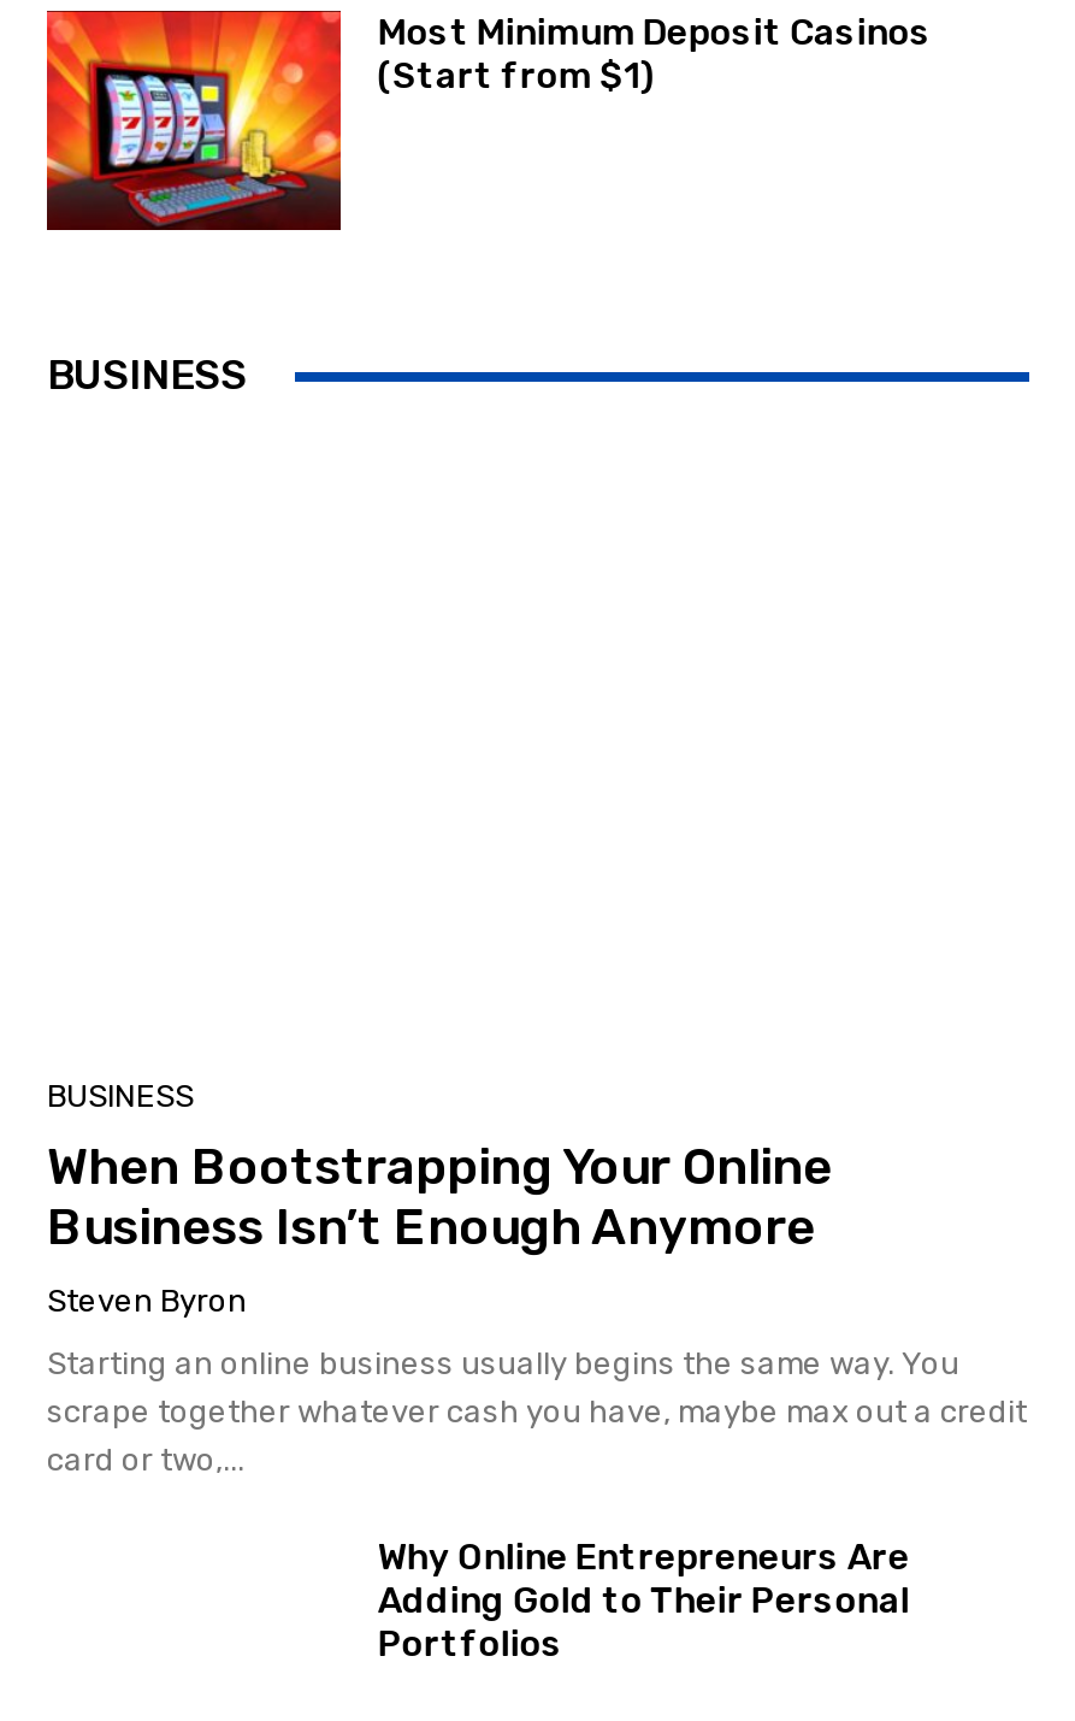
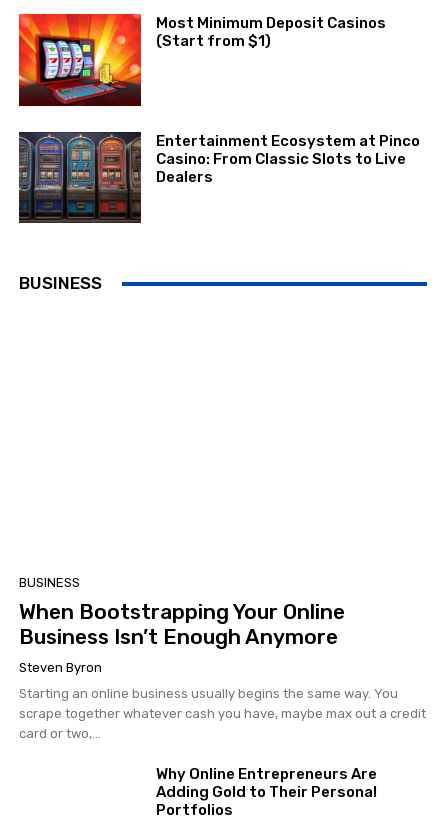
none -> [18,131,420,223] [image] | Entertainment Ecosystem at Pinco | Casino: From Classic Slots to Live | Dealers

